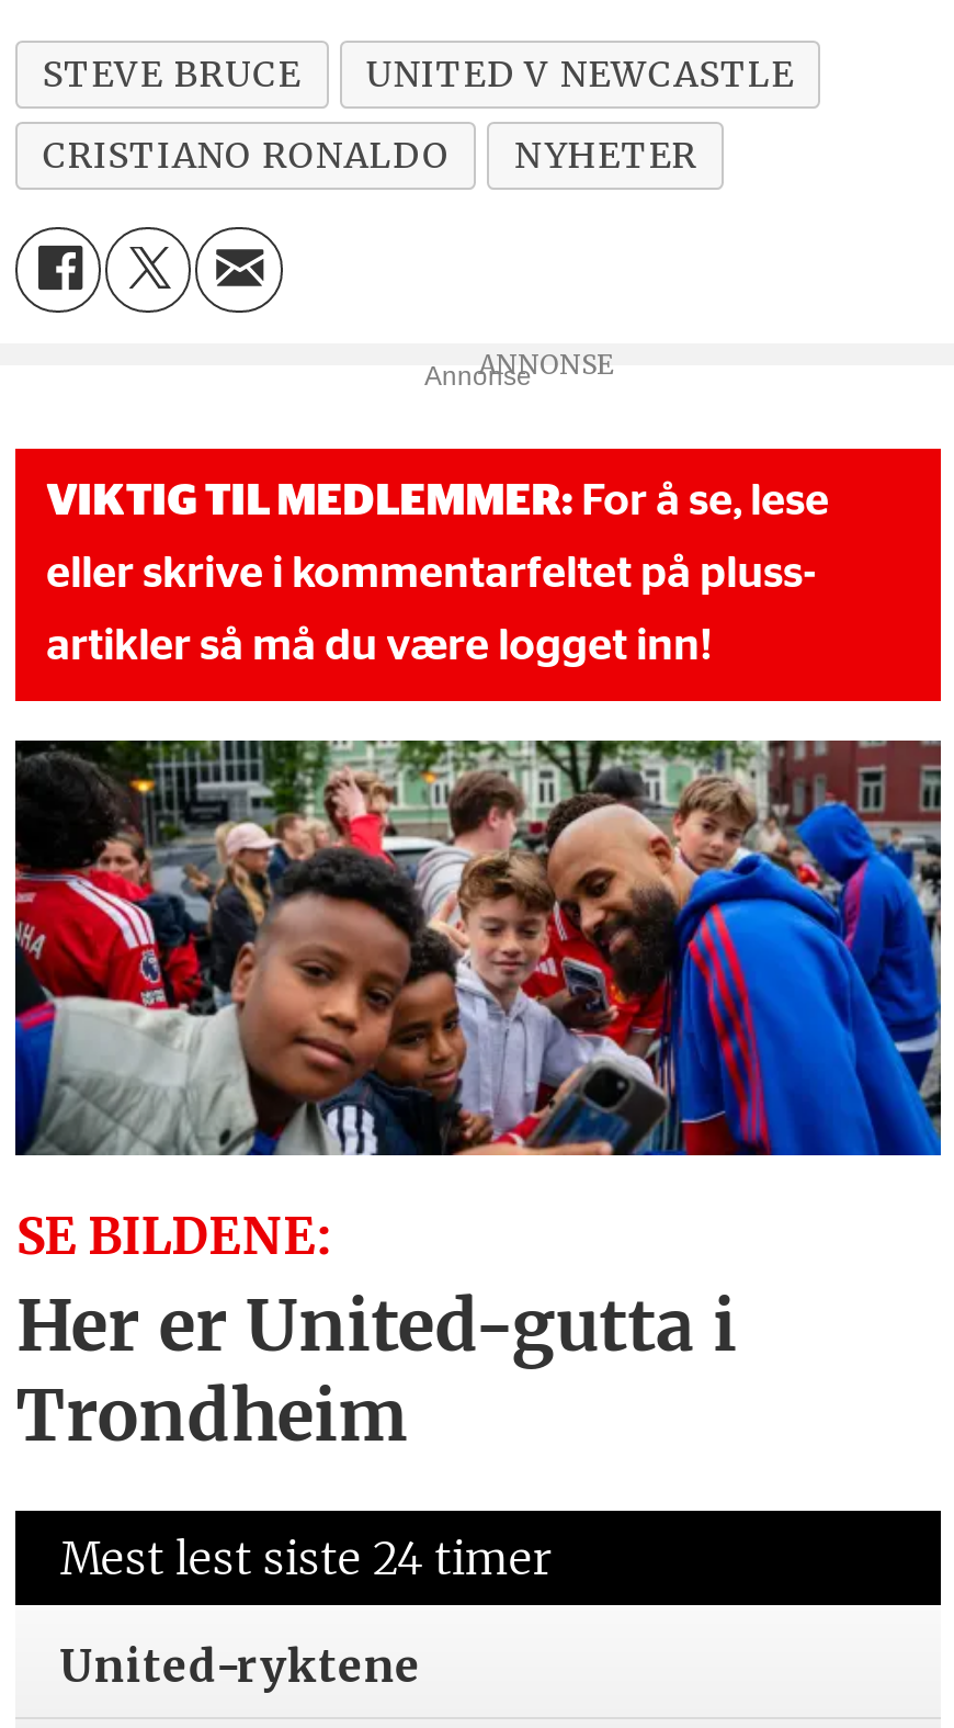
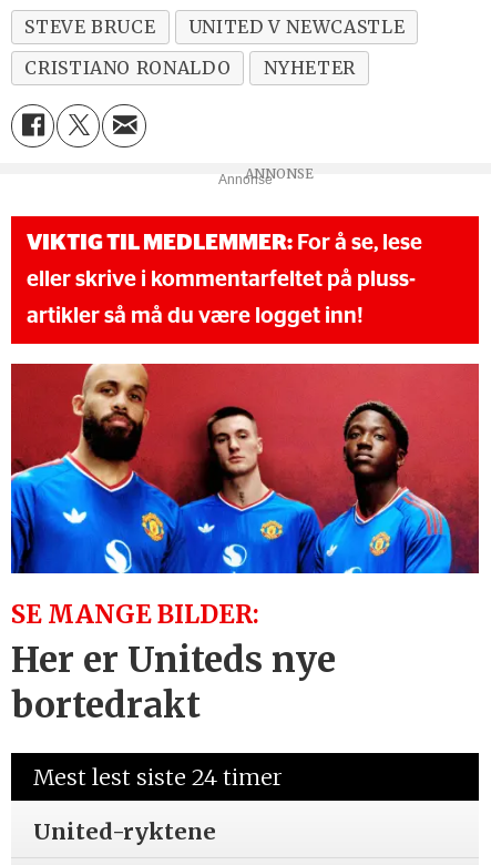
[13,738,943,1460] [image] | SE BILDENE: | Her er United-gutta i | Trondheim -> [10,363,480,727] [image] | SE MANGE BILDER: | Her er Uniteds nye | bortedrakt

